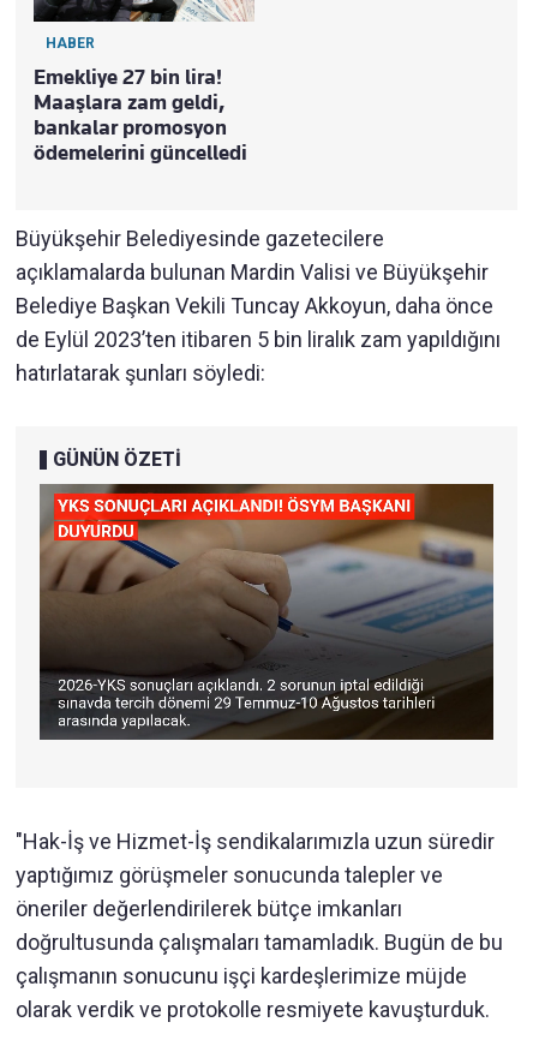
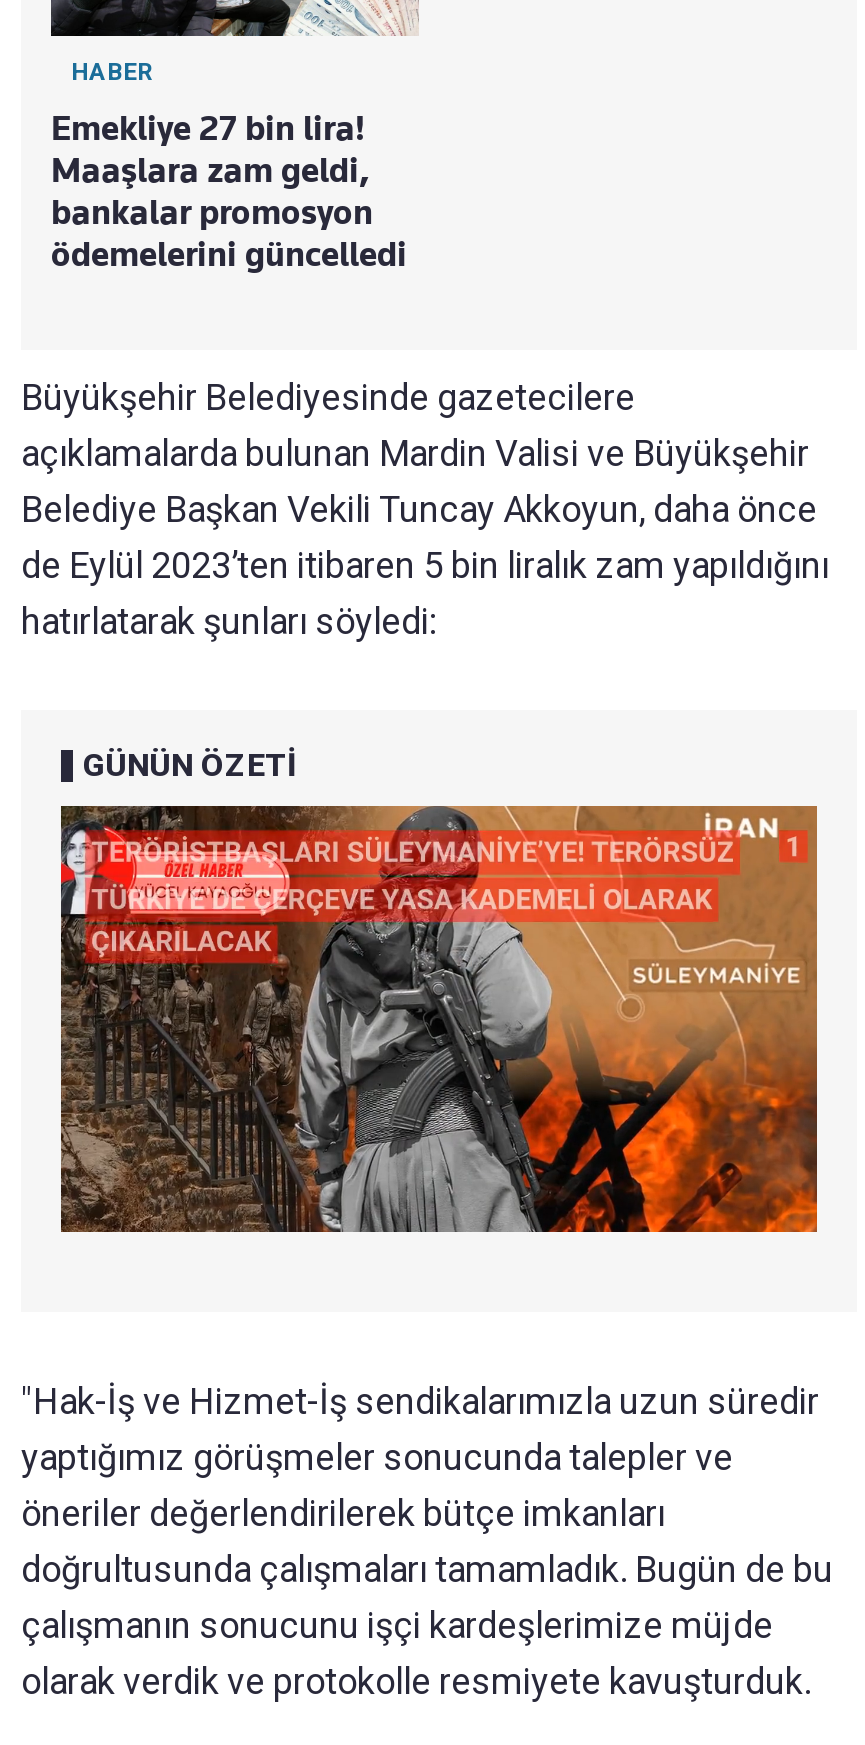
[38,483,495,741] [image] -> [59,804,819,1234] [image]

